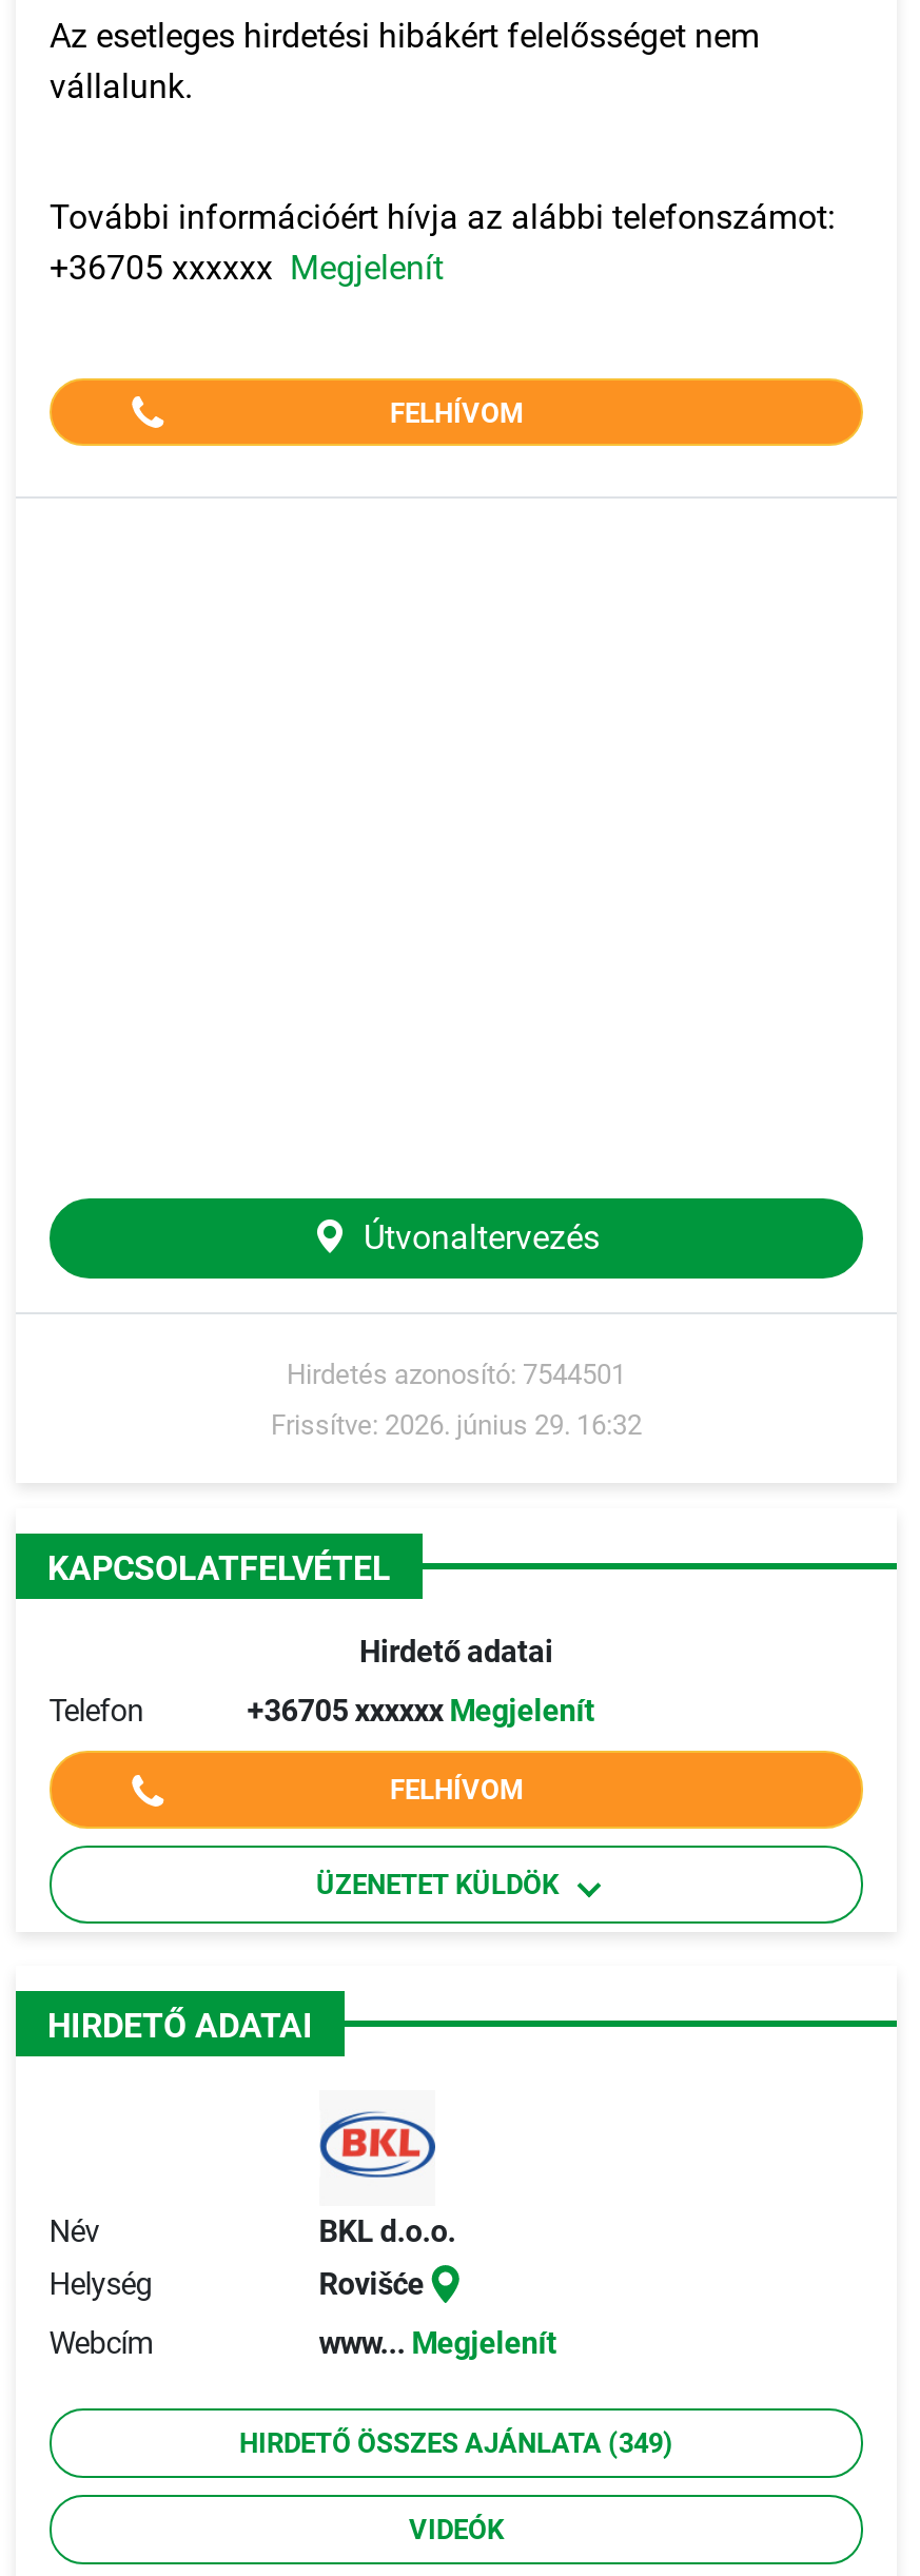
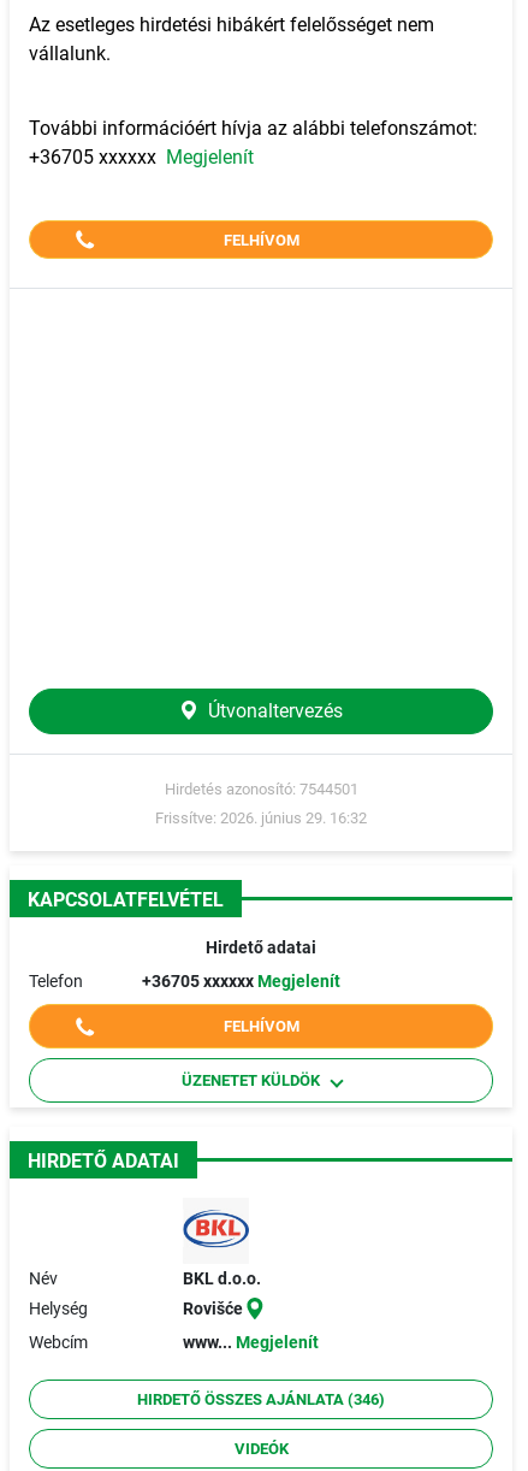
[239,2428,673,2460] HIRDETŐ ÖSSZES AJÁNLATA (349) -> [137,1391,385,1409] HIRDETŐ ÖSSZES AJÁNLATA (346)

